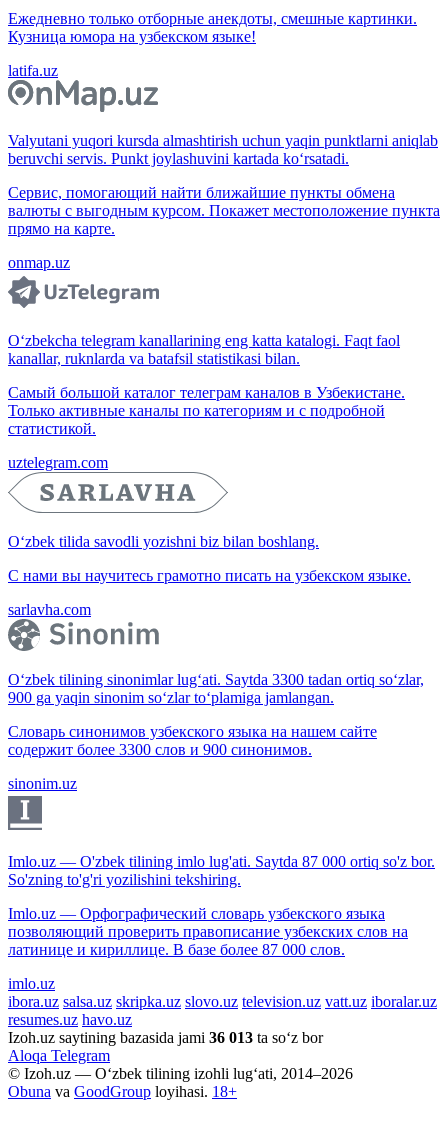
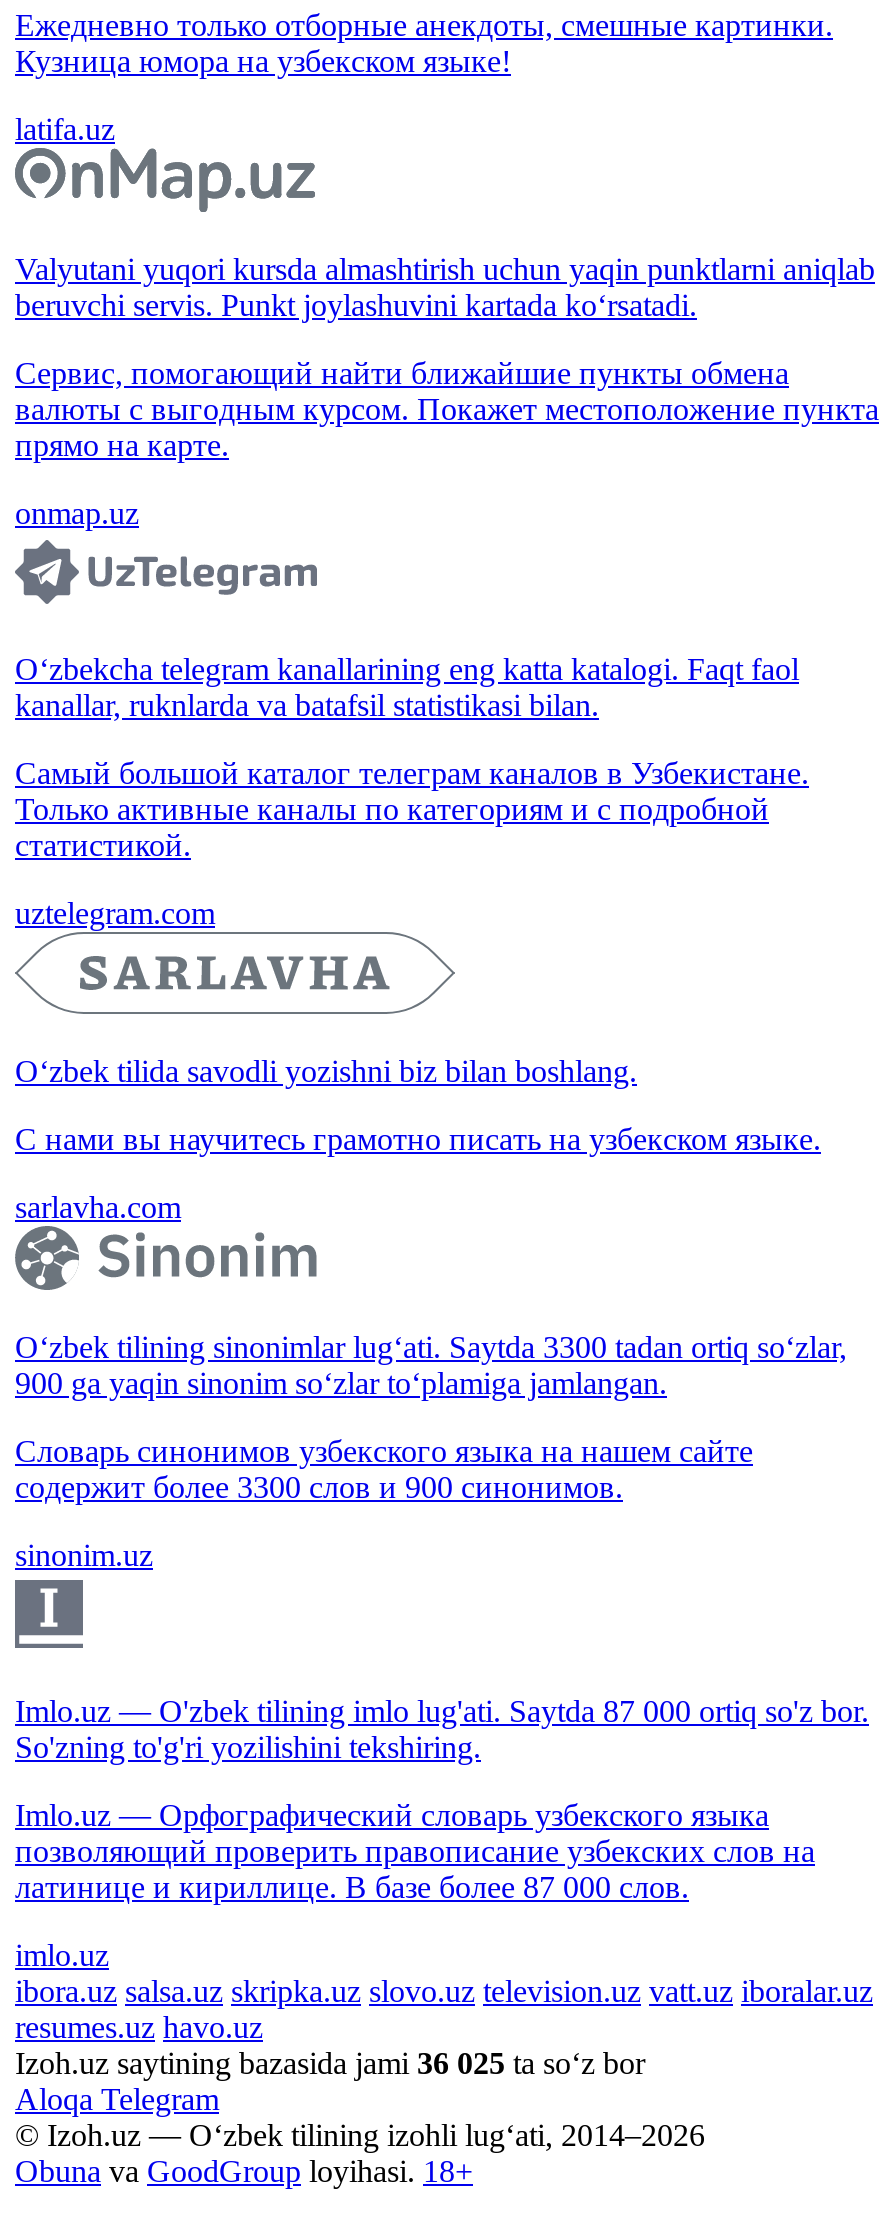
[8,1029,323,1046] Izoh.uz saytining bazasida jami 36 013 ta so‘z bor -> [15,2046,645,2080] Izoh.uz saytining bazasida jami 36 025 ta so‘z bor

